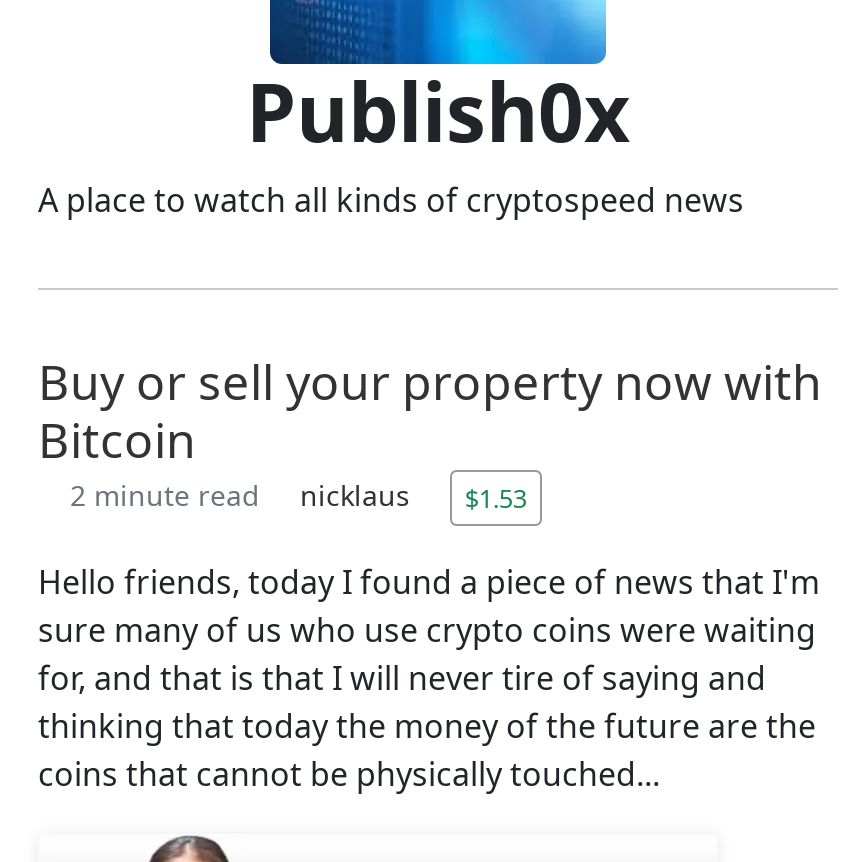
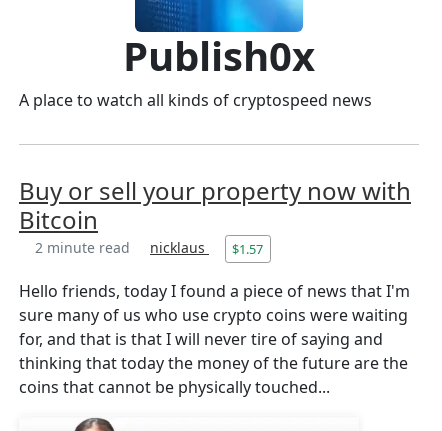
[70,476,527,515] 2 minute read nicklaus $1.53 -> [35,238,263,257] 2 minute read nicklaus $1.57

